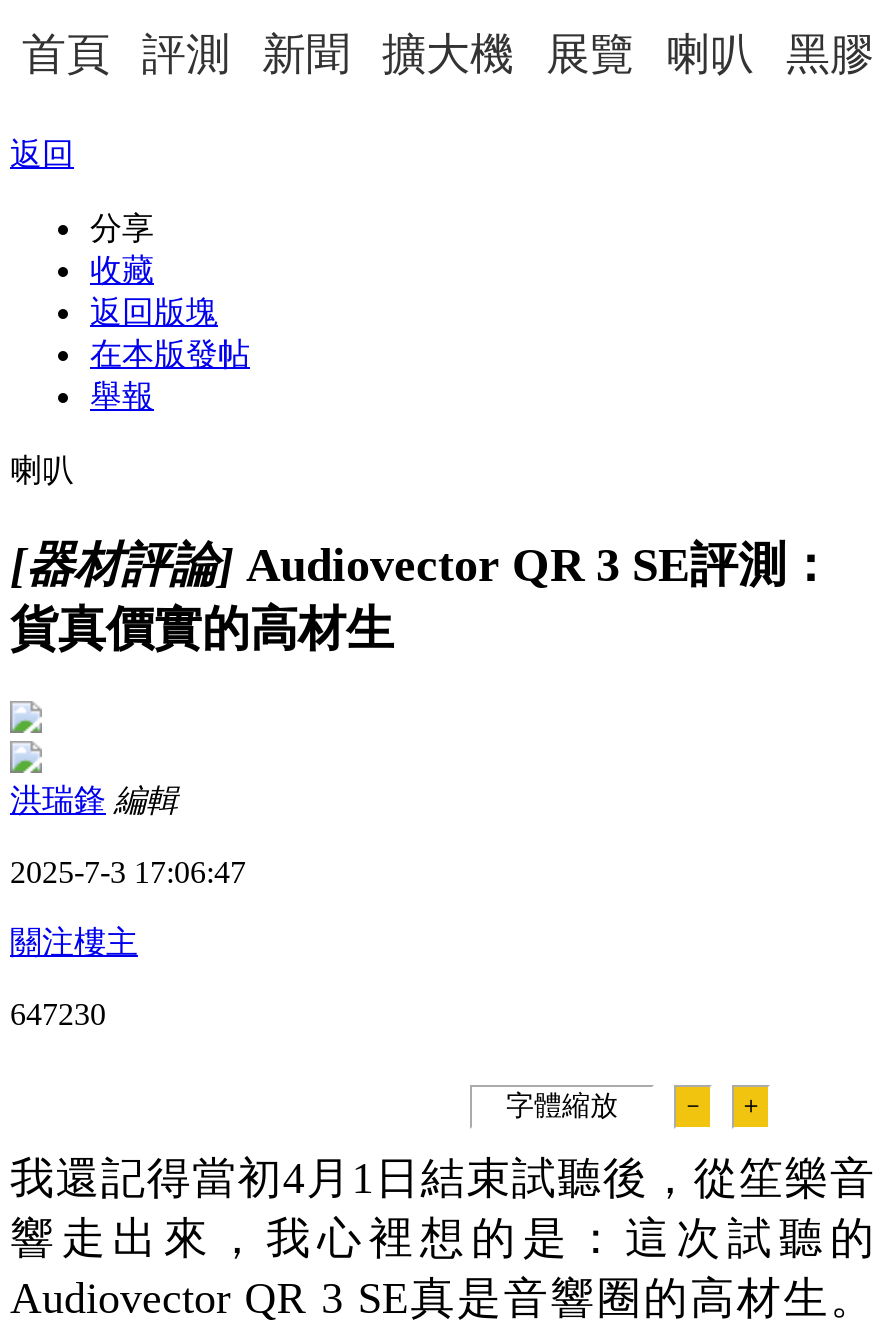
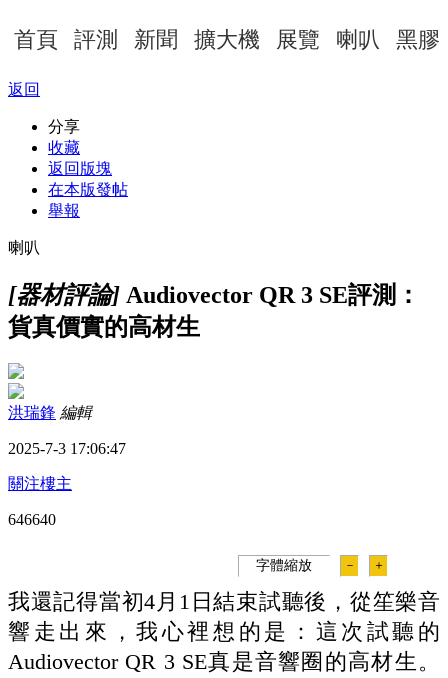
[10,997,106,1031] 647230 -> [8,511,56,528] 646640

